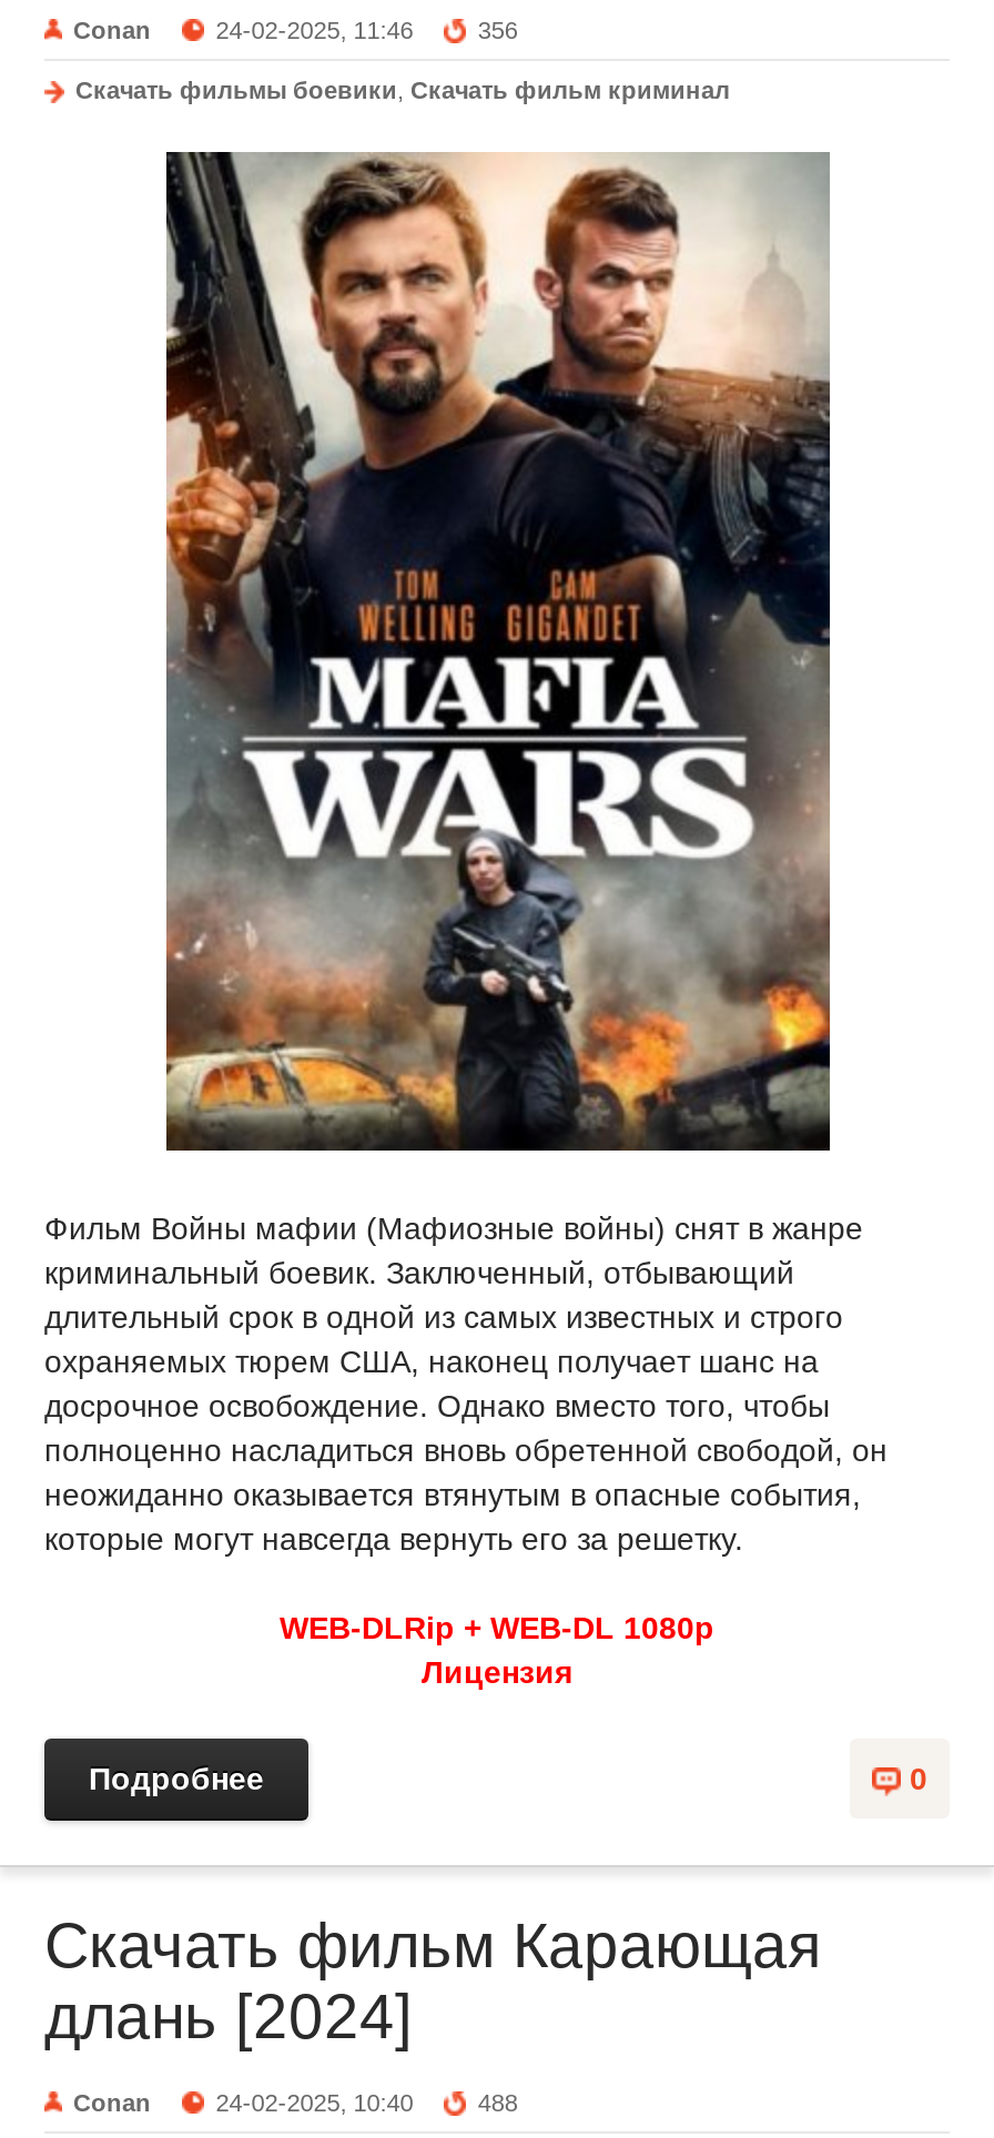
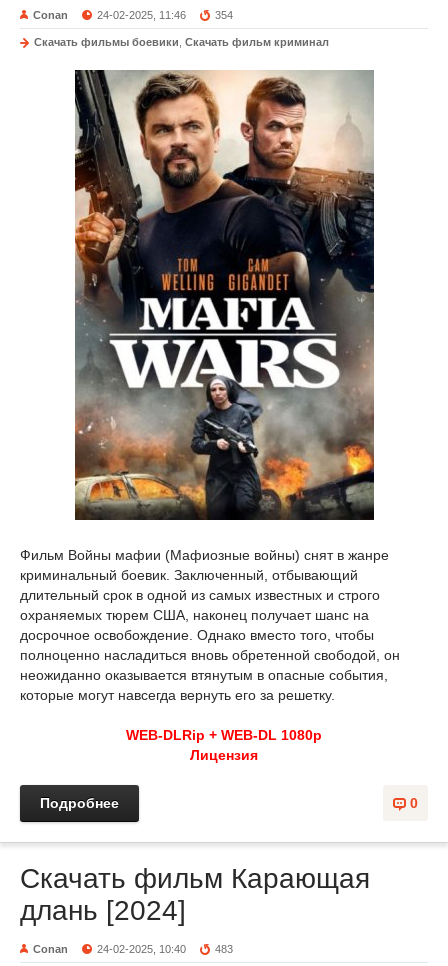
[478,17,518,43] 356 -> [215,9,233,21] 354
[478,2089,518,2116] 488 -> [215,943,233,955] 483

